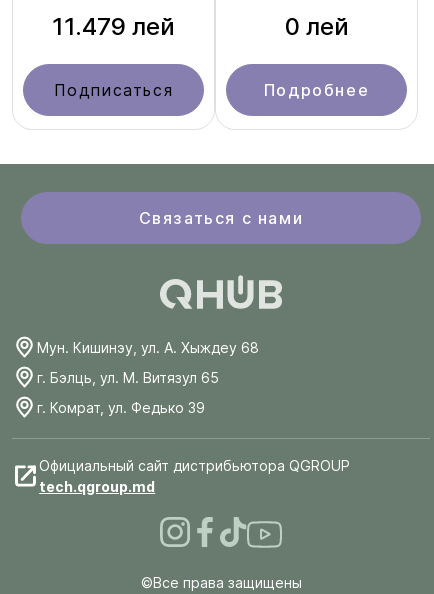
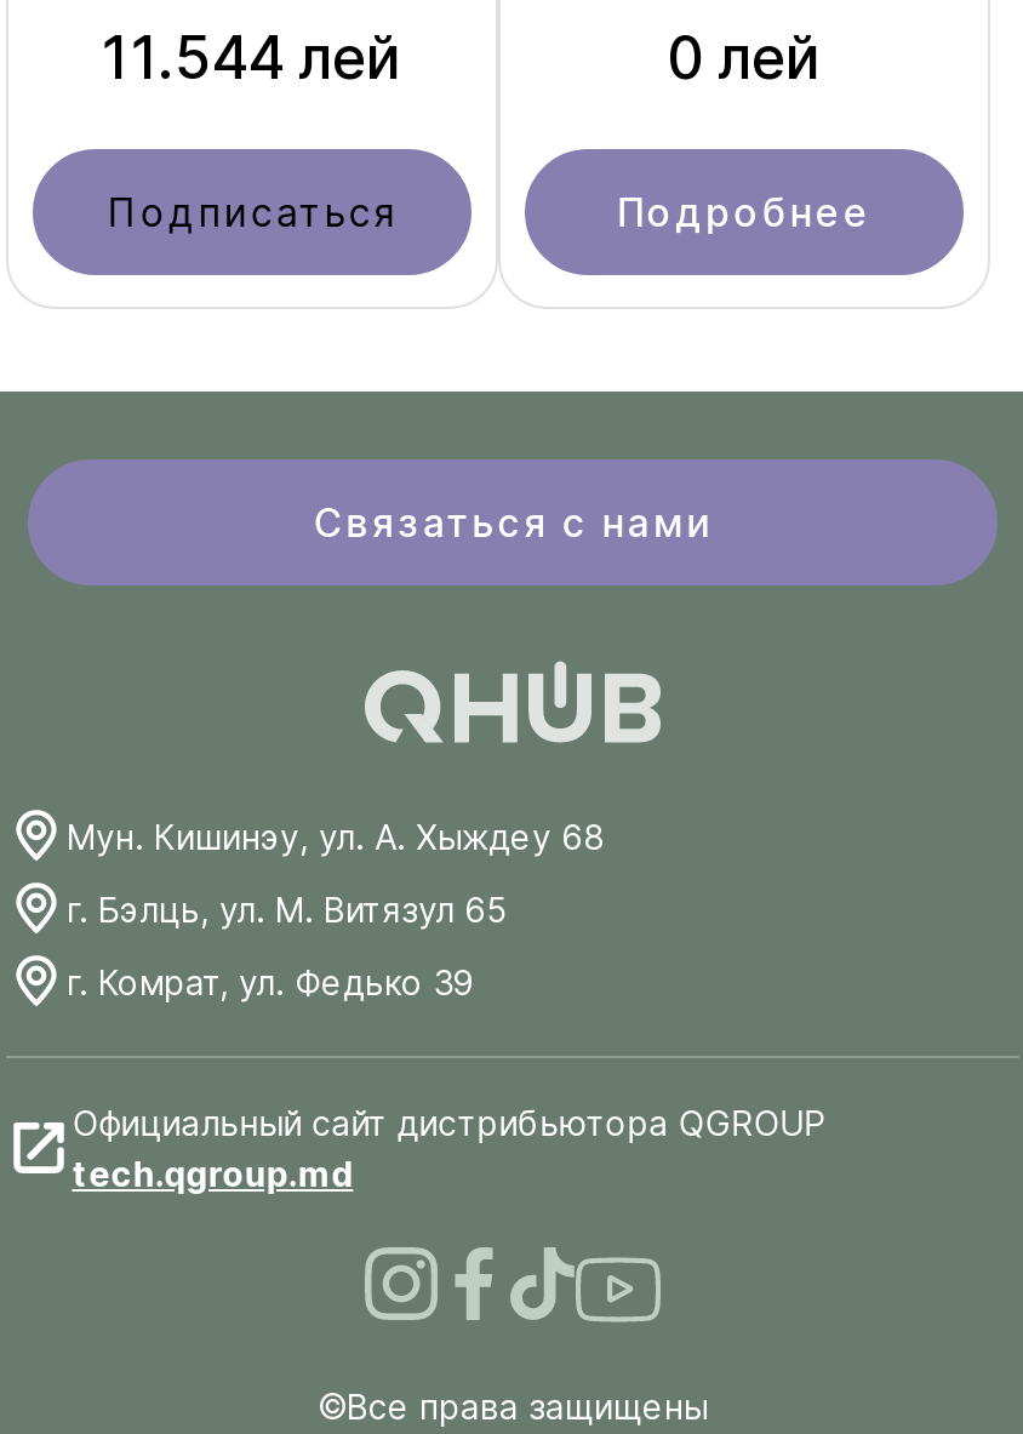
[52,12,175,41] 11.479 лей -> [102,23,402,94] 11.544 лей

